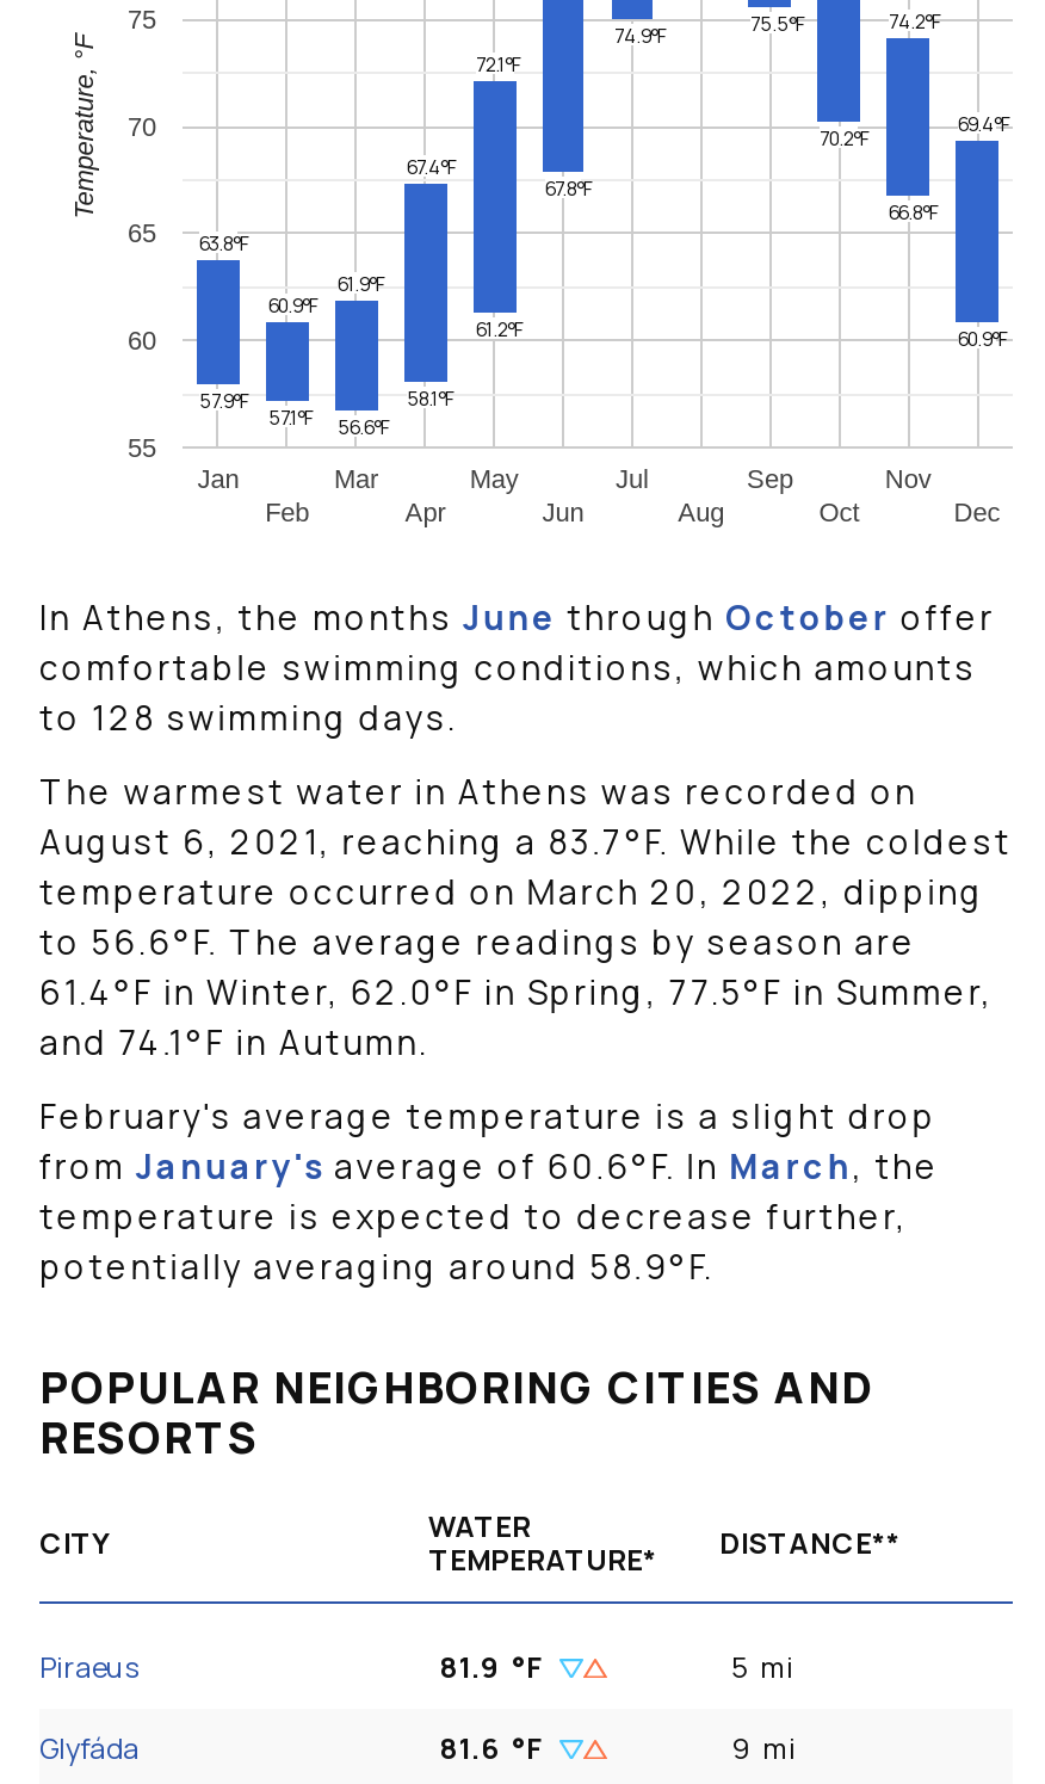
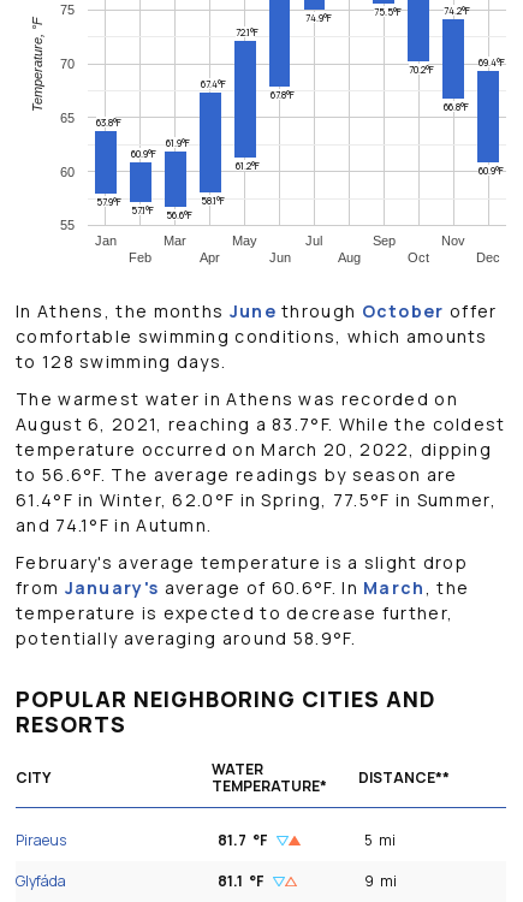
[440,1647,543,1687] 81.9 °F -> [218,830,268,850] 81.7 °F
[440,1728,543,1768] 81.6 °F -> [218,871,265,891] 81.1 °F

